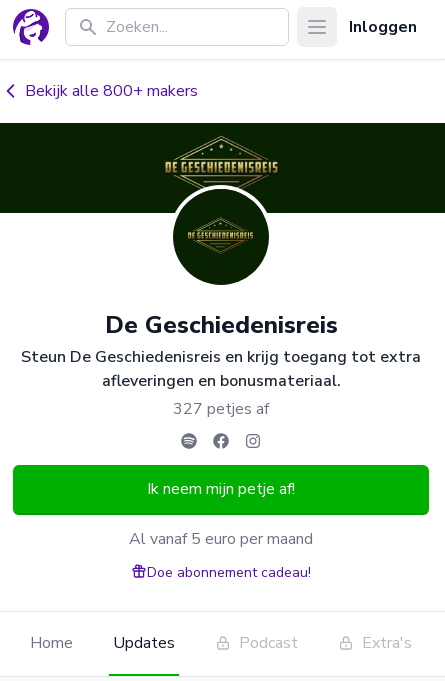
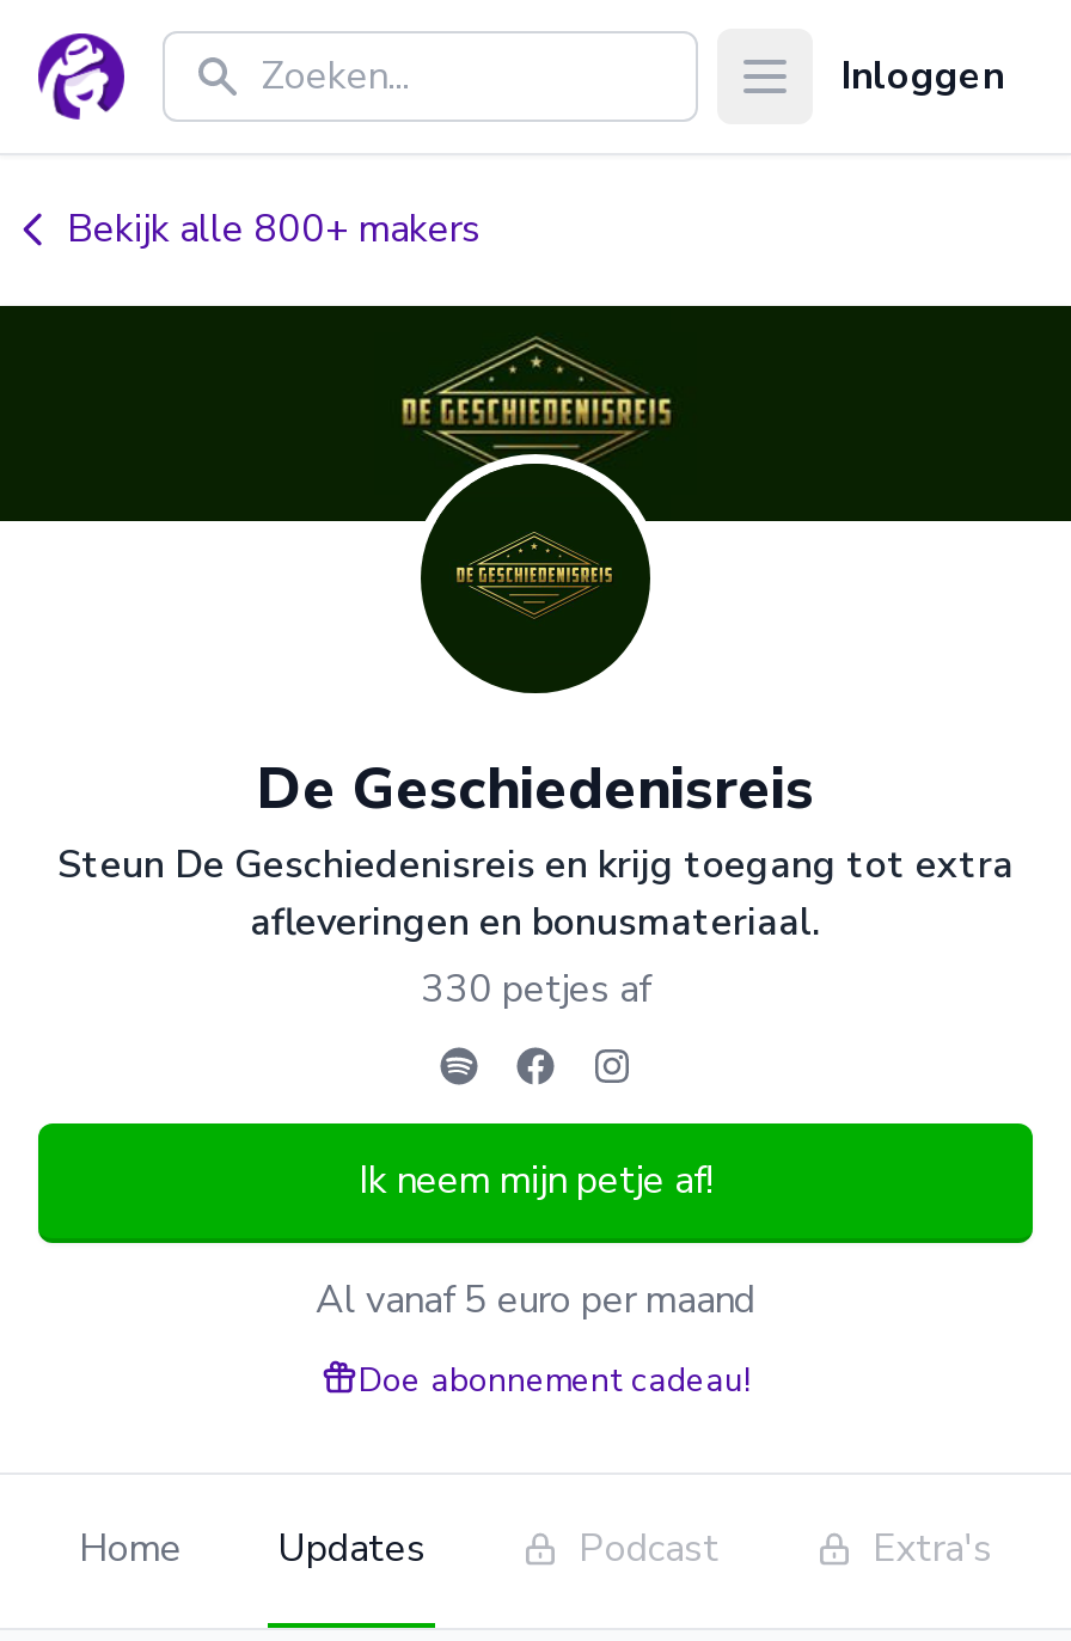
[173,398,269,420] 327 petjes af -> [421,962,650,1015] 330 petjes af

